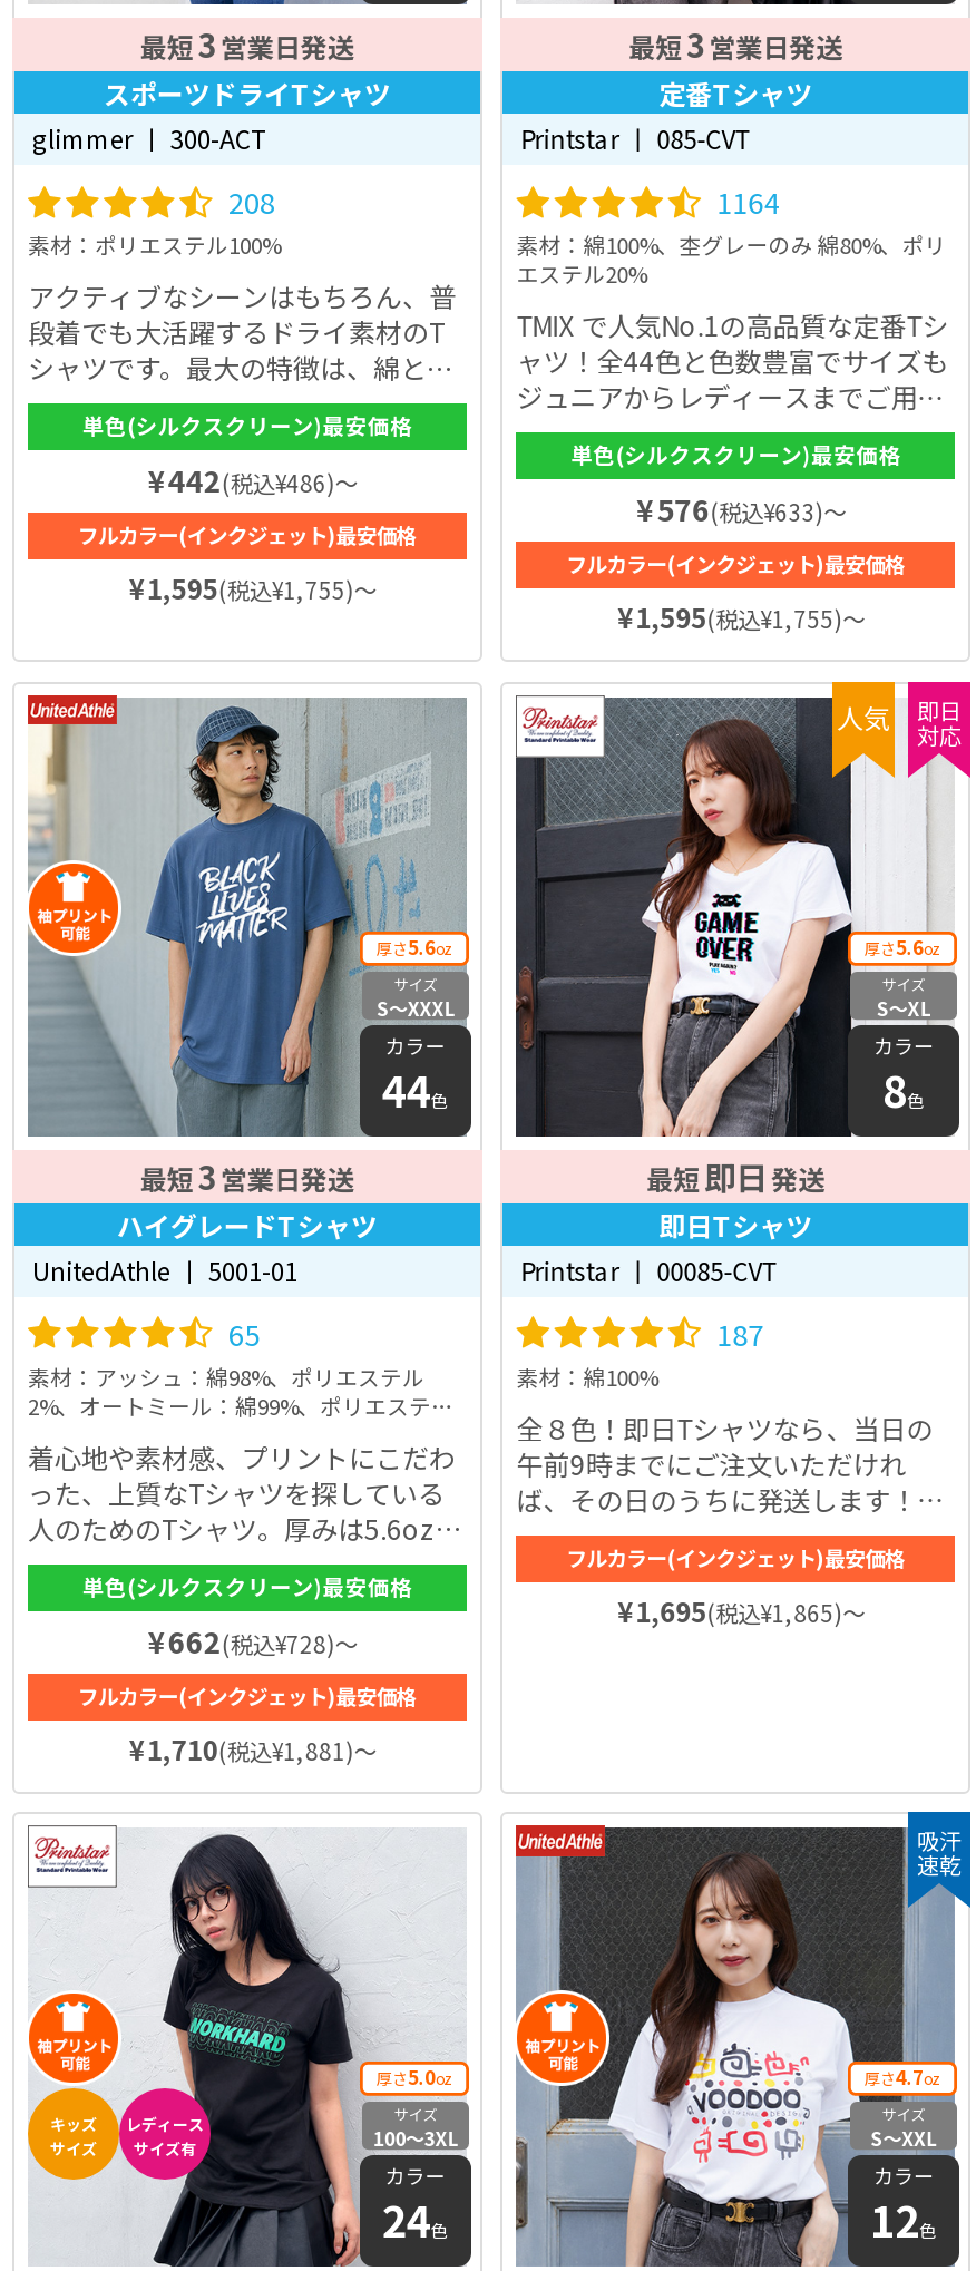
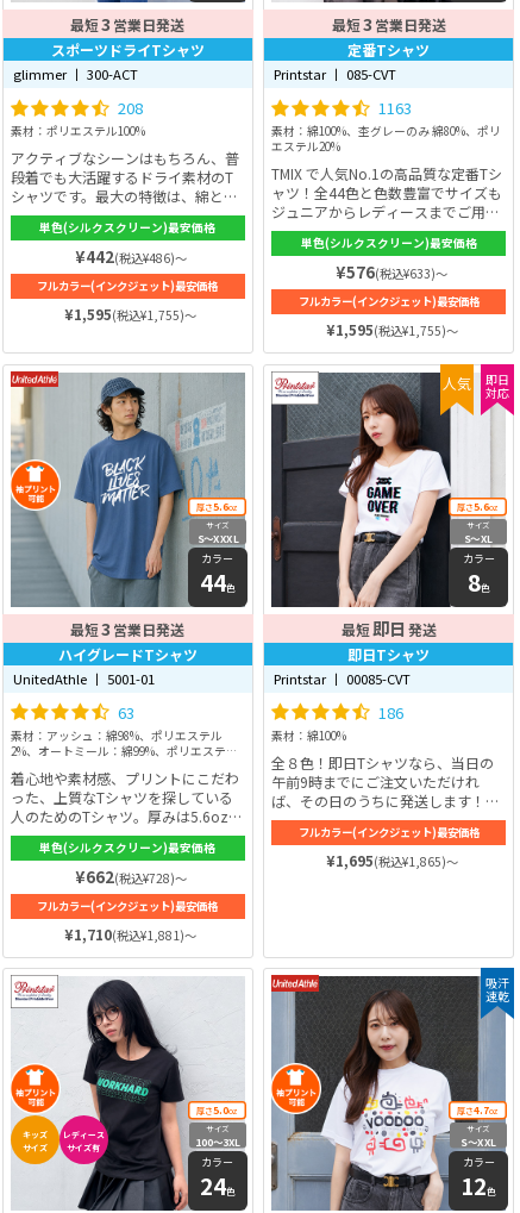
[717,181,779,224] 1164 -> [379,97,412,120] 1163
[228,1312,260,1355] 65 -> [118,701,134,724] 63
[717,1312,764,1355] 187 -> [379,701,404,724] 186

